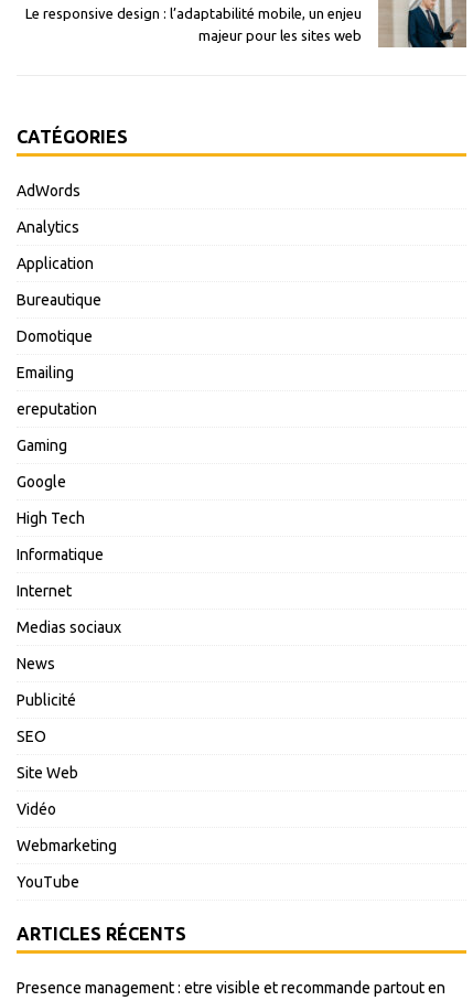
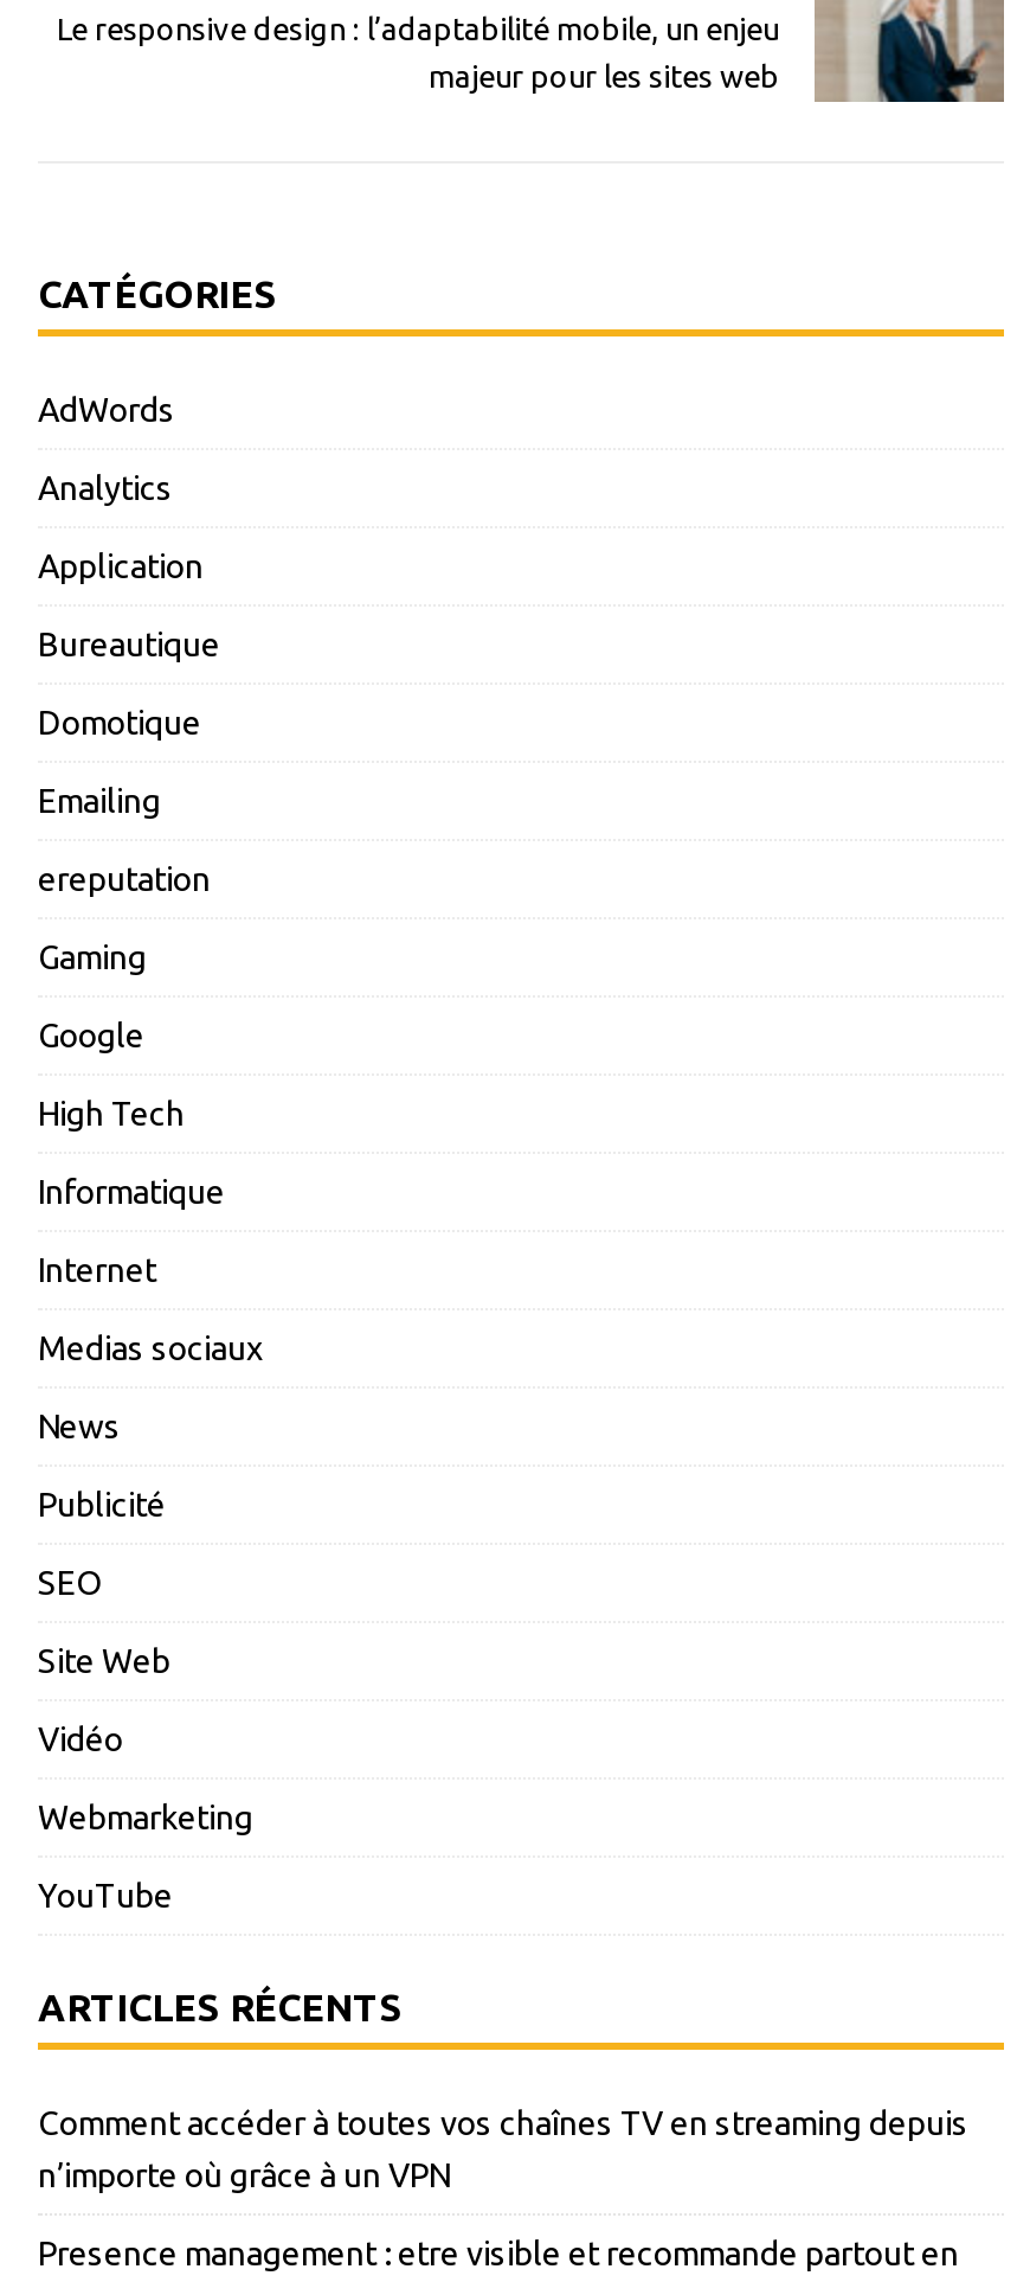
none -> [38,2104,968,2194] Comment accéder à toutes vos chaînes TV en streaming depuis | n’importe où grâce à un VPN

